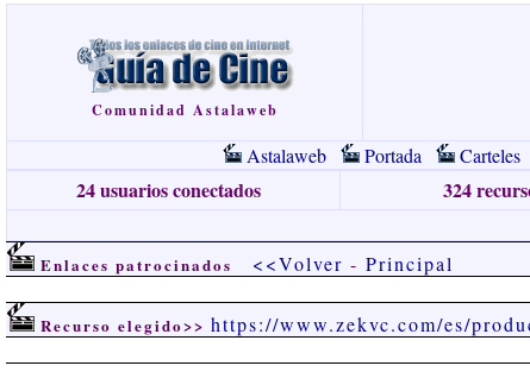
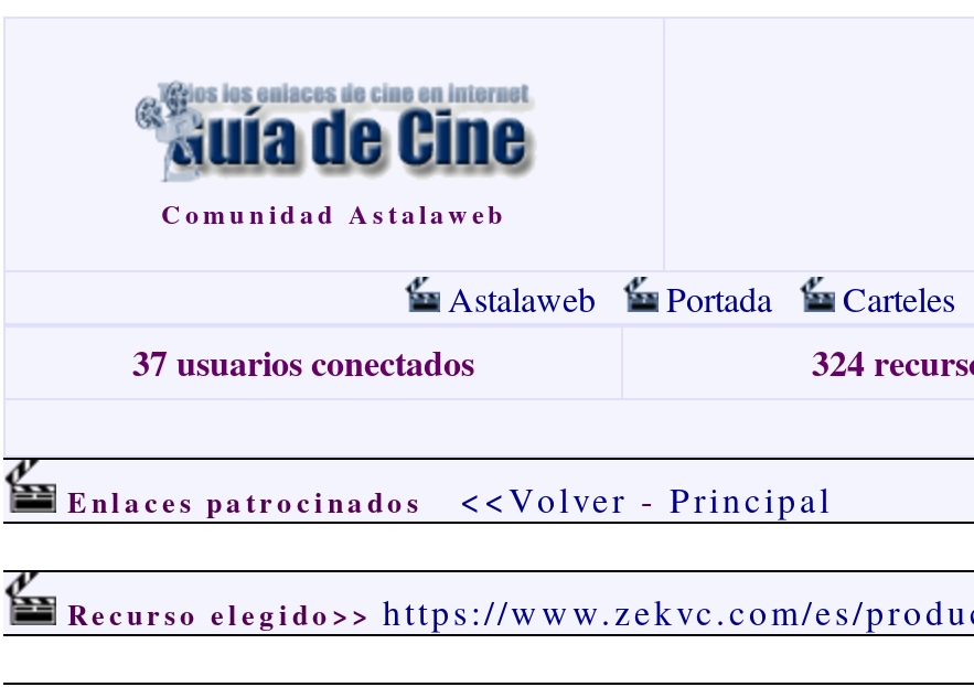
[76,176,265,203] 24 usuarios conectados -> [132,336,483,387] 37 usuarios conectados

